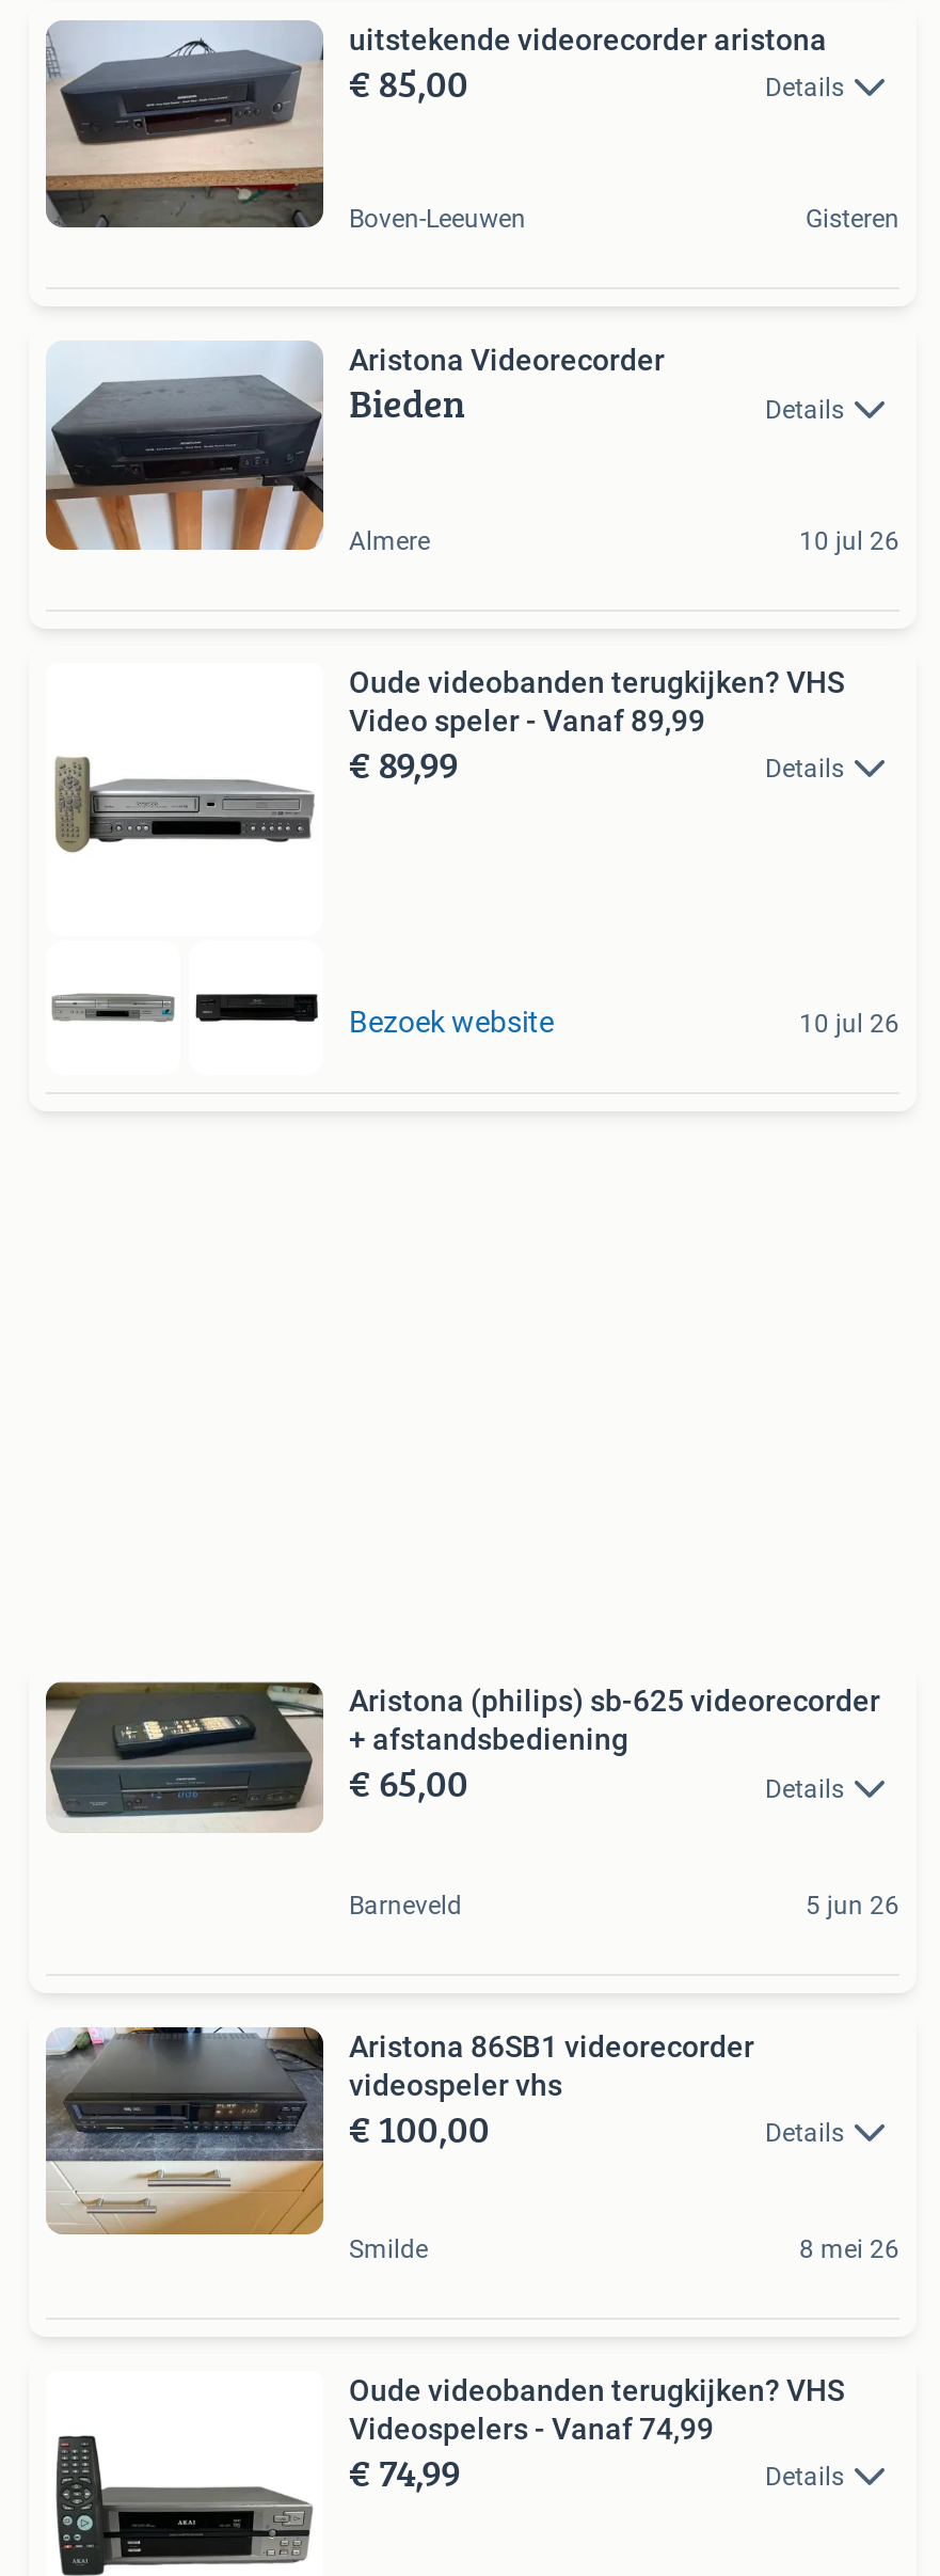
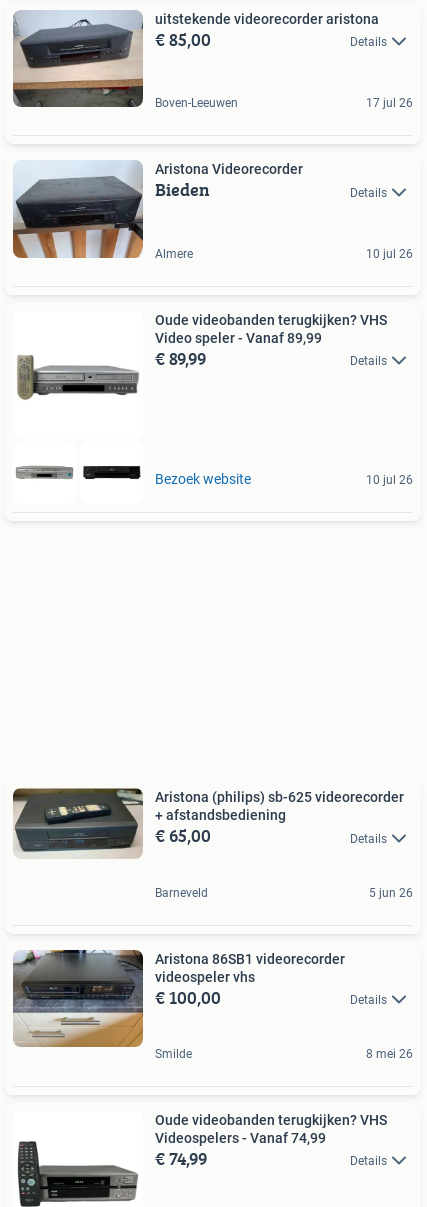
[806,205,899,235] Gisteren -> [366,96,413,110] 17 jul 26

